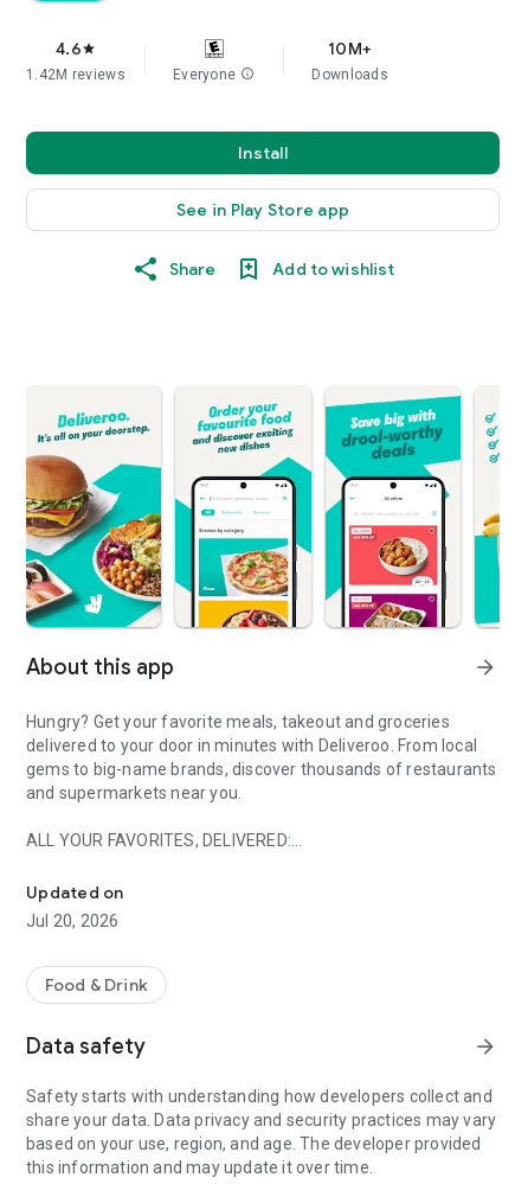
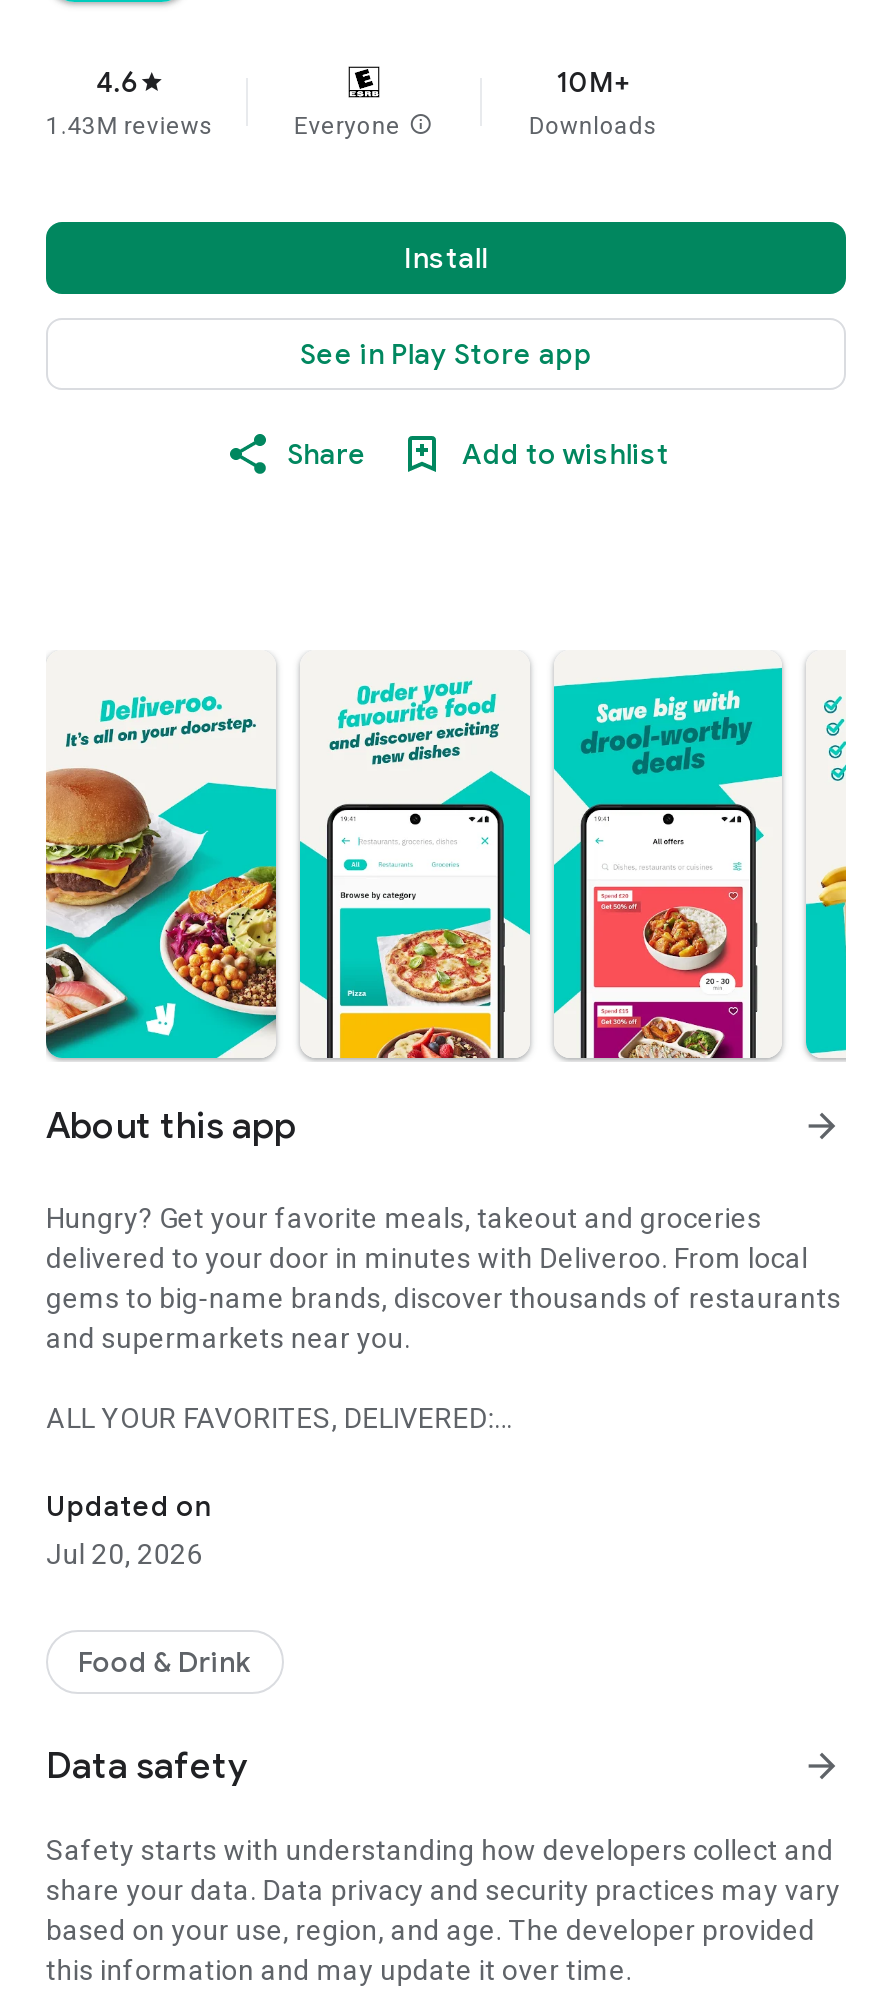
[26,66,125,83] 1.42M reviews -> [46,112,214,140] 1.43M reviews

